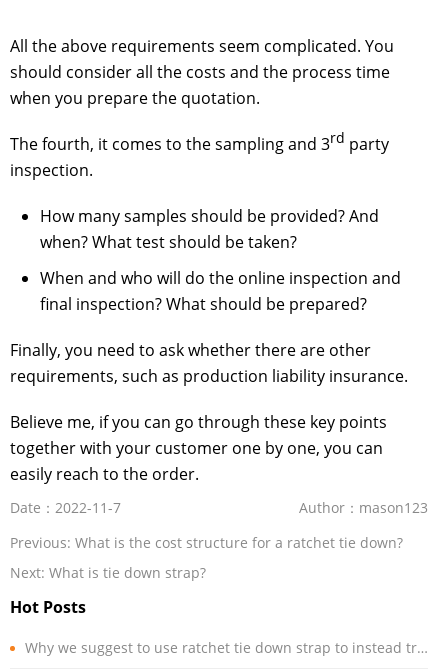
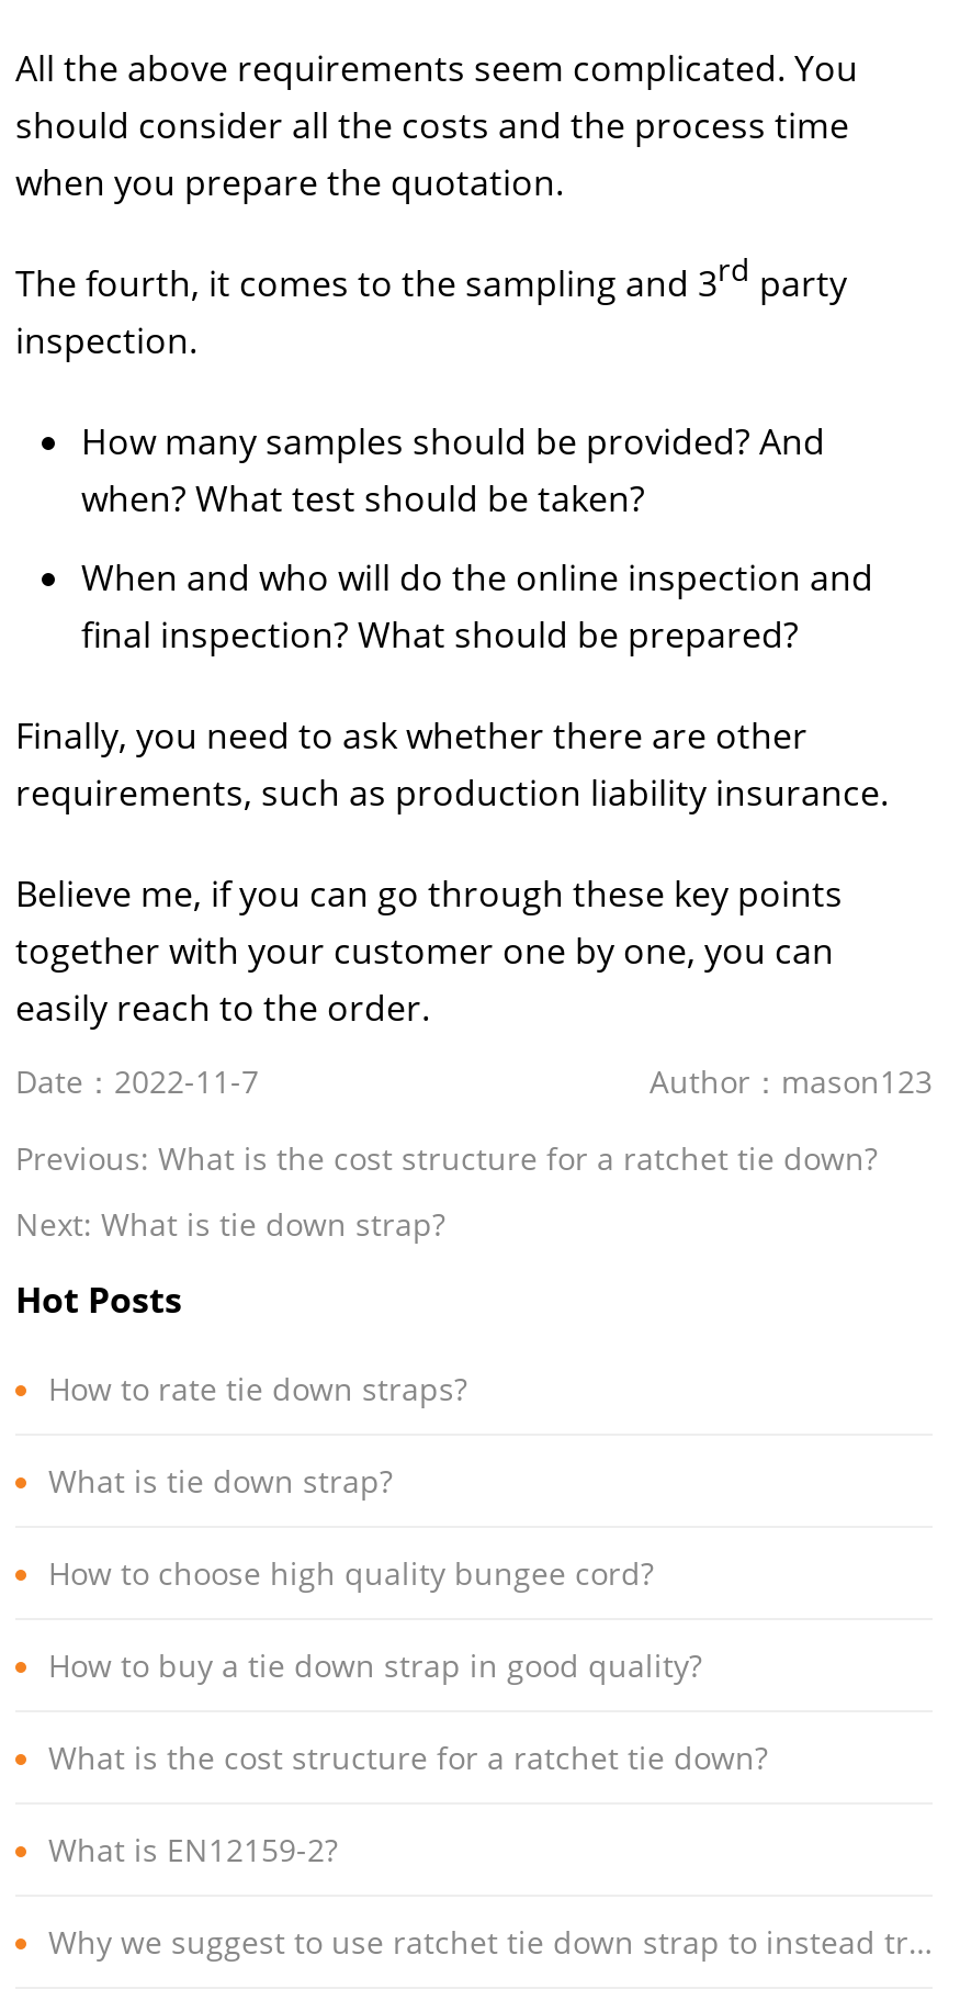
none -> [48,1367,768,1870] How to rate tie down straps? | What is tie down strap? | How to choose high quality bungee cord? | How to buy a tie down strap in good quality? | What is the cost structure for a ratchet tie down? | What is EN12159-2?

